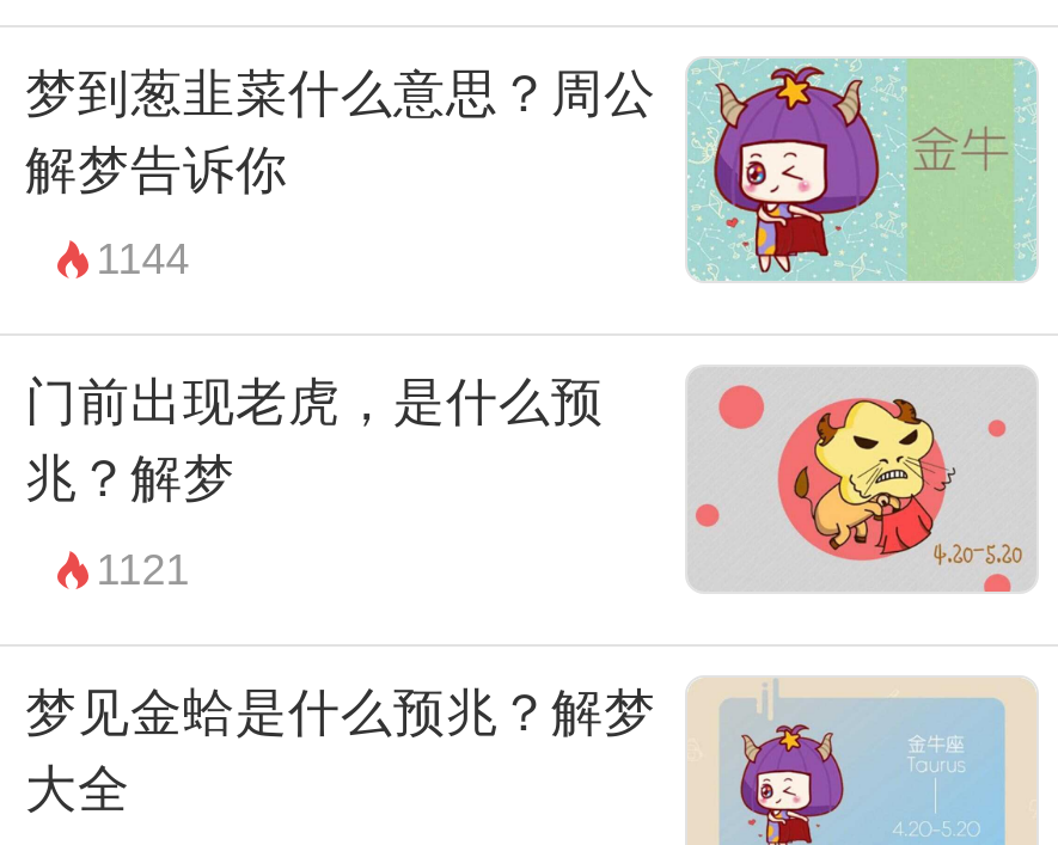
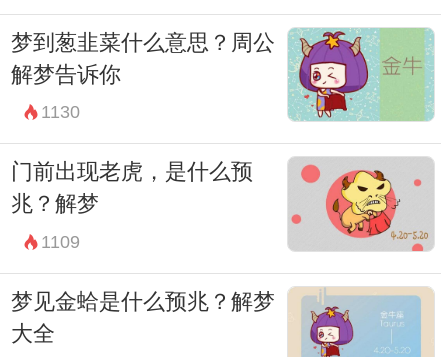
[96,236,190,284] 1144 -> [41,102,80,122] 1130
[96,545,190,593] 1121 -> [41,232,80,252] 1109

